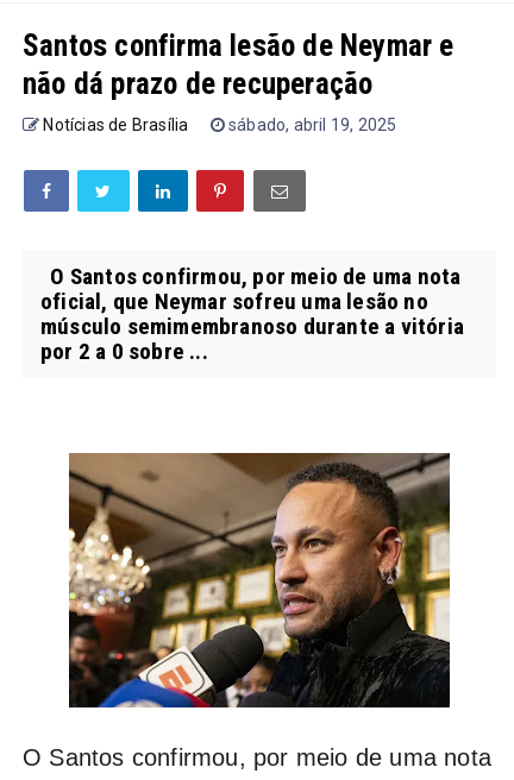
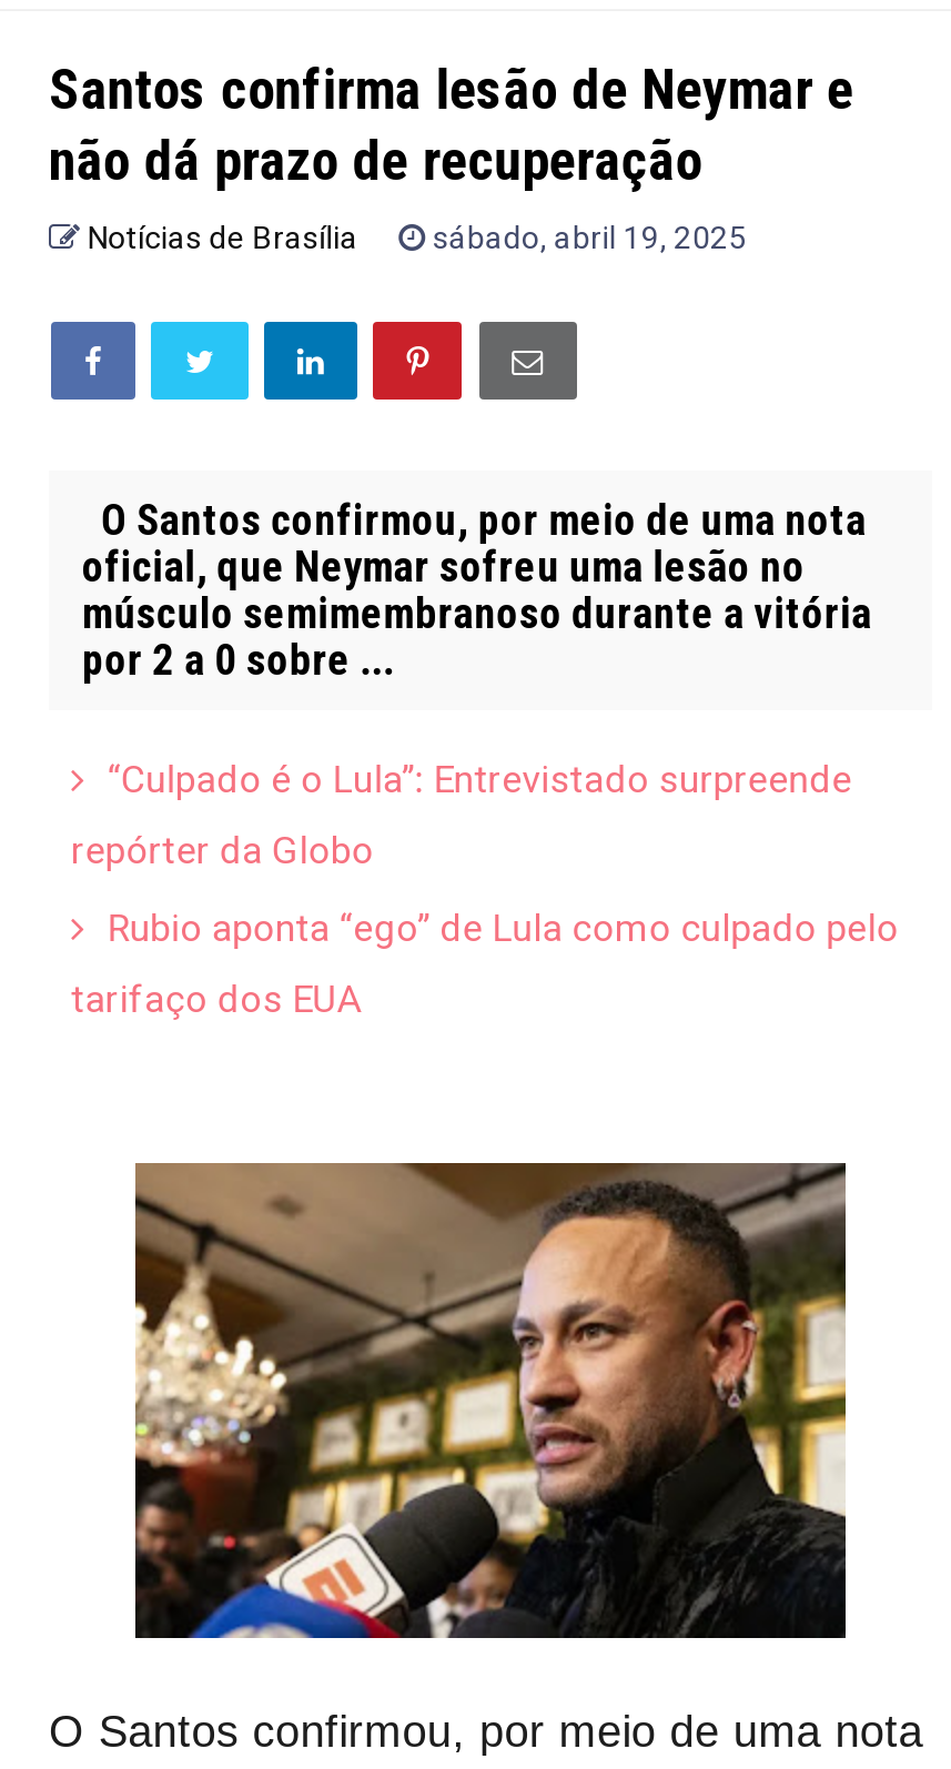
none -> [71,756,899,1021] “Culpado é o Lula”: Entrevistado surpreende | repórter da Globo | Rubio aponta “ego” de Lula como culpado pelo | tarifaço dos EUA

